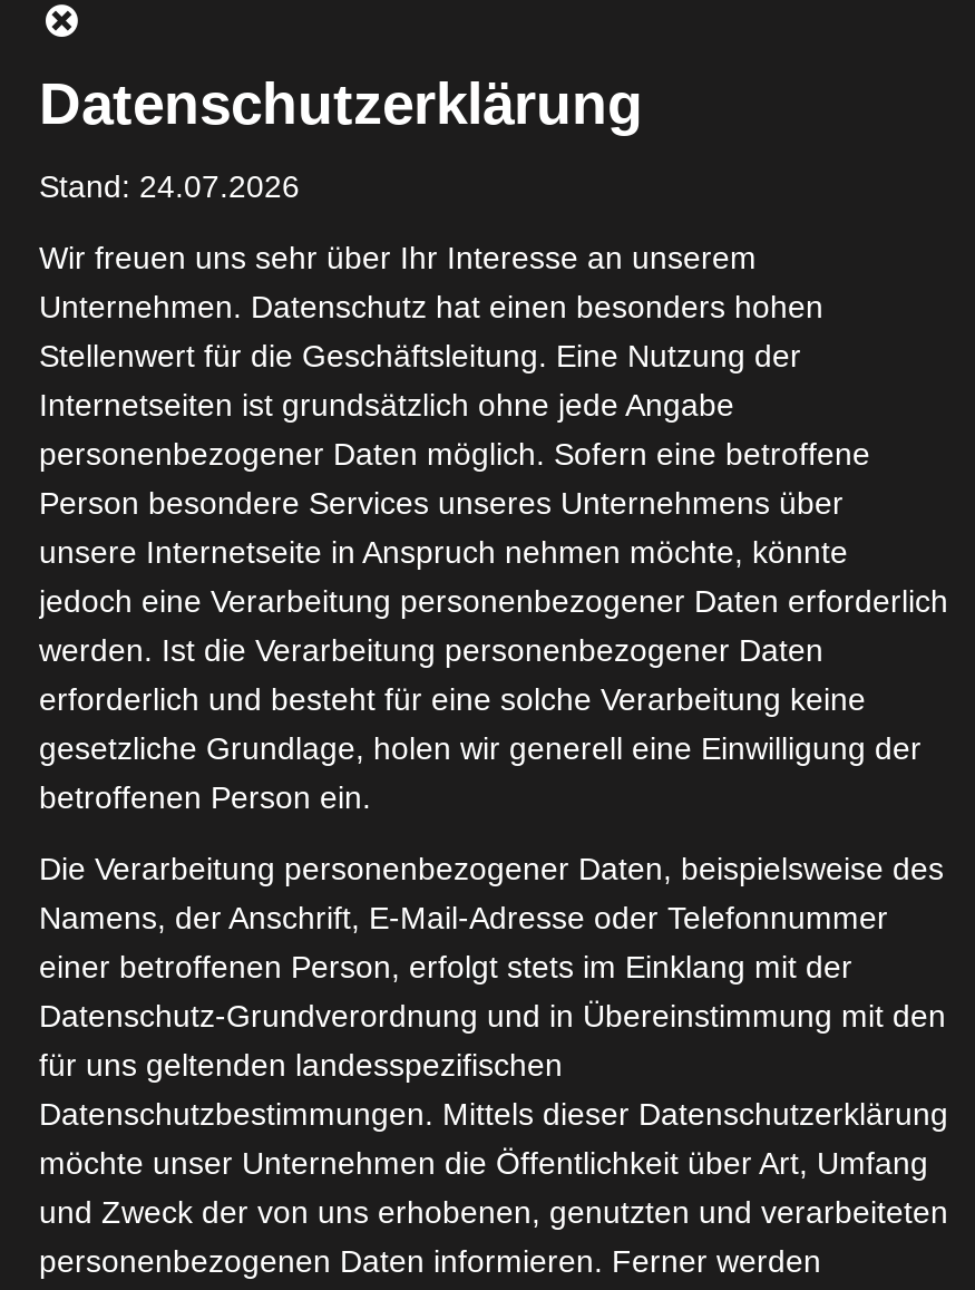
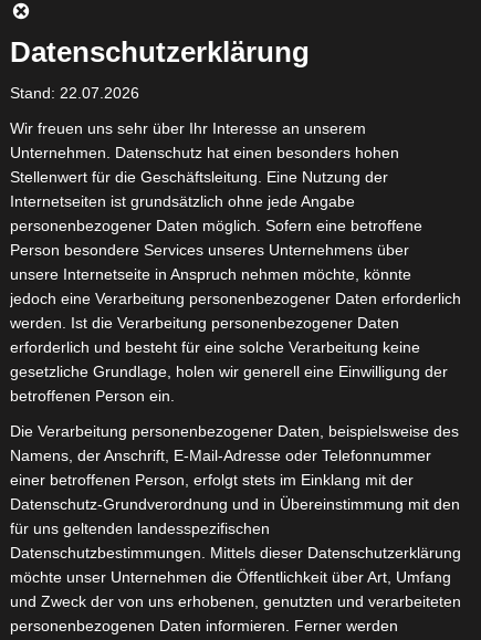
[39,169,300,205] Stand: 24.07.2026 -> [10,84,139,102] Stand: 22.07.2026

